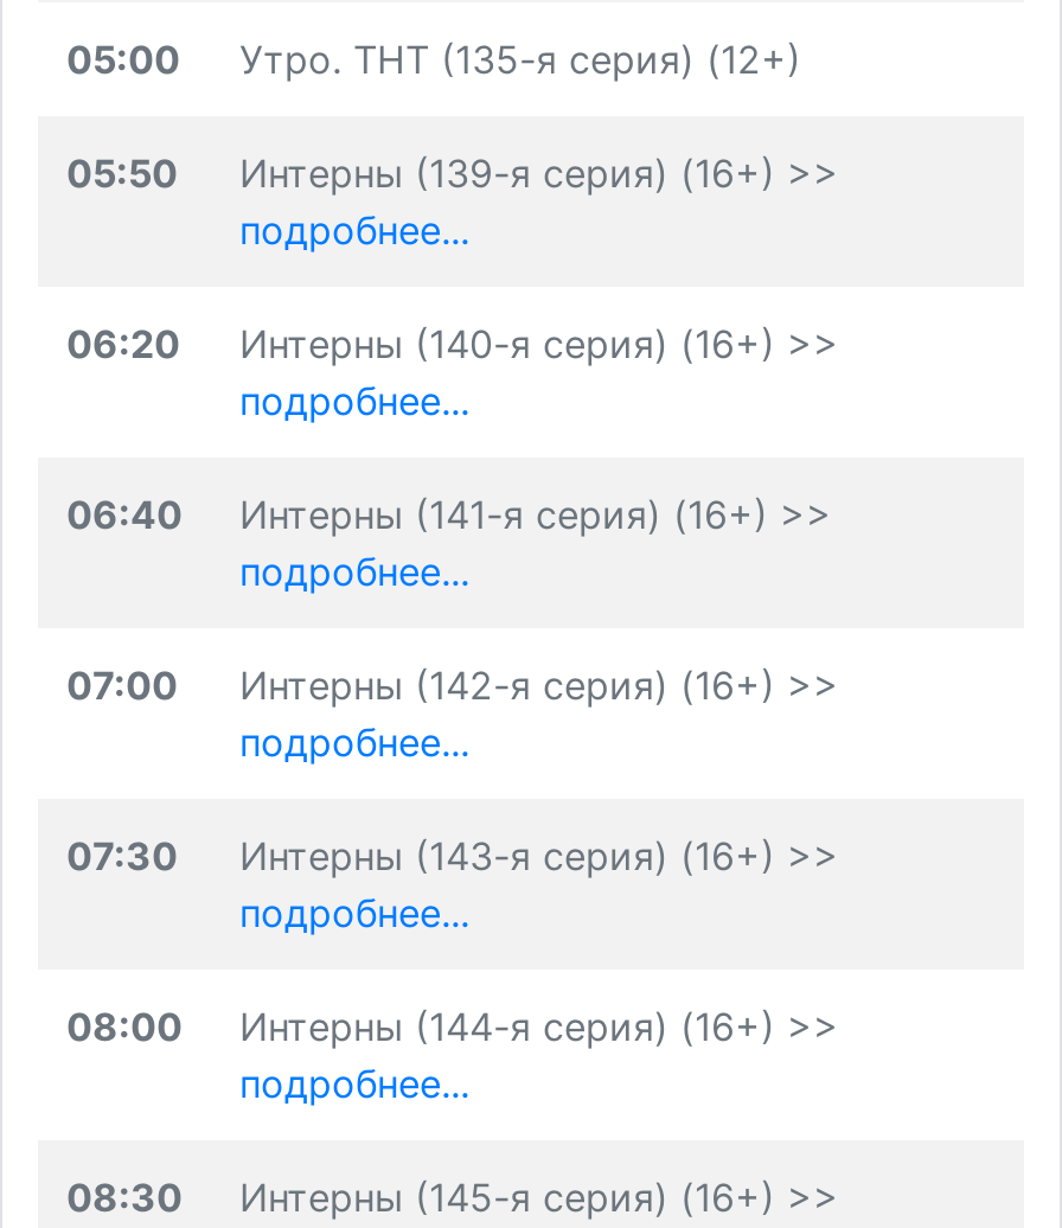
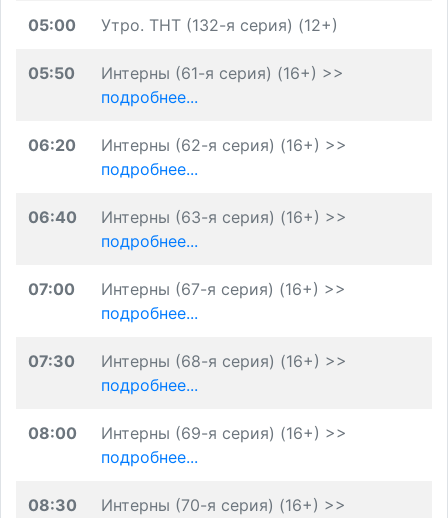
[239,36,801,83] Утро. ТНТ (135-я серия) (12+) -> [101,15,338,35] Утро. ТНТ (132-я серия) (12+)
[239,150,839,197] Интерны (139-я серия) (16+) >> -> [101,63,344,83] Интерны (61-я серия) (16+) >>
[239,320,839,368] Интерны (140-я серия) (16+) >> -> [101,135,347,155] Интерны (62-я серия) (16+) >>
[239,491,832,538] Интерны (141-я серия) (16+) >> -> [101,207,347,227] Интерны (63-я серия) (16+) >>
[239,662,839,709] Интерны (142-я серия) (16+) >> -> [101,279,346,299] Интерны (67-я серия) (16+) >>
[239,832,839,880] Интерны (143-я серия) (16+) >> -> [101,351,347,371] Интерны (68-я серия) (16+) >>
[239,1003,839,1050] Интерны (144-я серия) (16+) >> -> [101,423,347,443] Интерны (69-я серия) (16+) >>
[239,1174,839,1221] Интерны (145-я серия) (16+) >> -> [101,495,346,515] Интерны (70-я серия) (16+) >>

